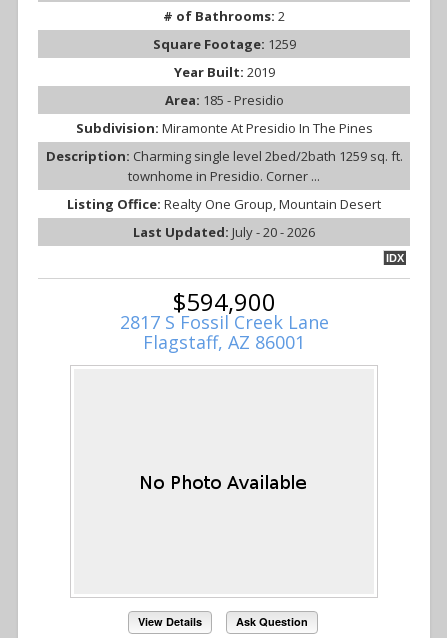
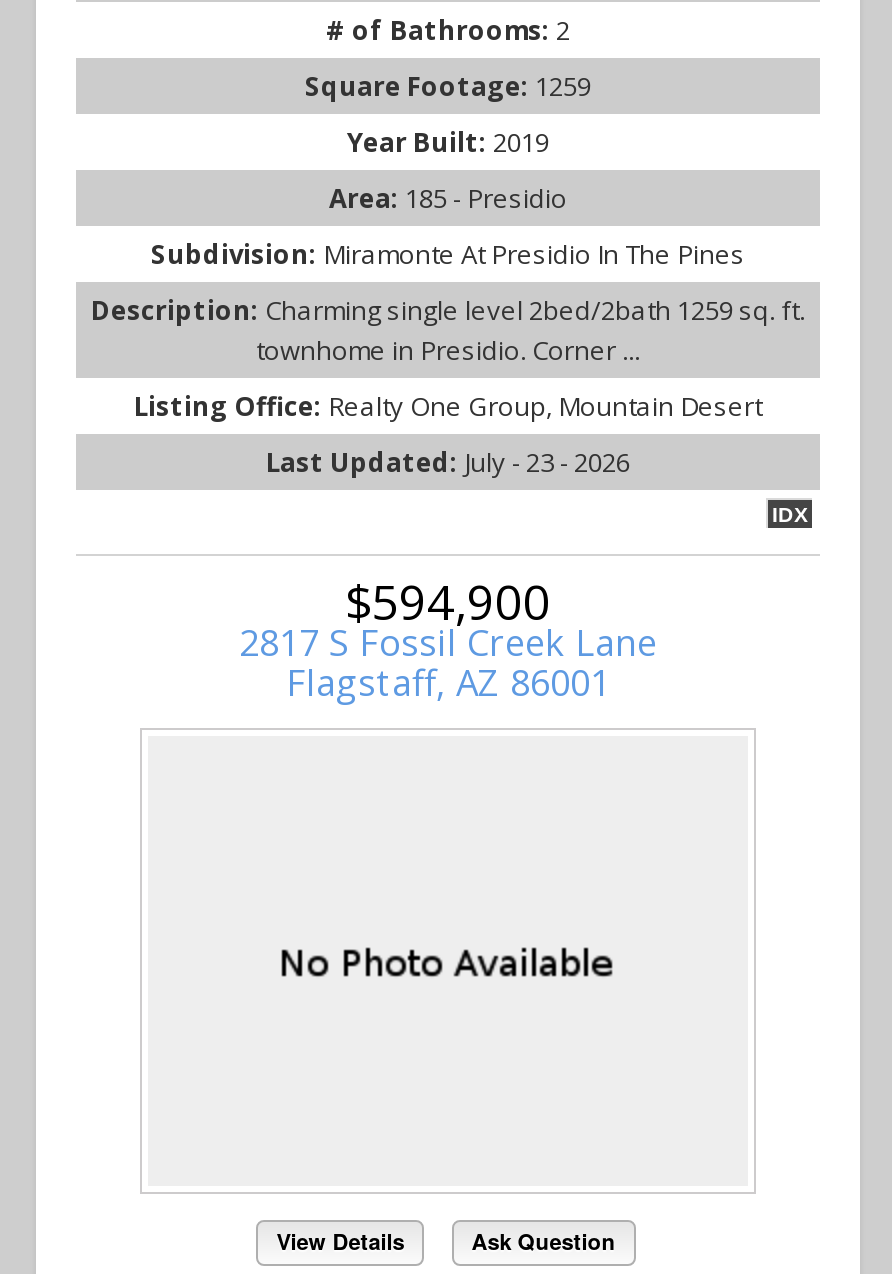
[133,223,315,241] Last Updated: July - 20 - 2026 -> [266,444,630,480] Last Updated: July - 23 - 2026

